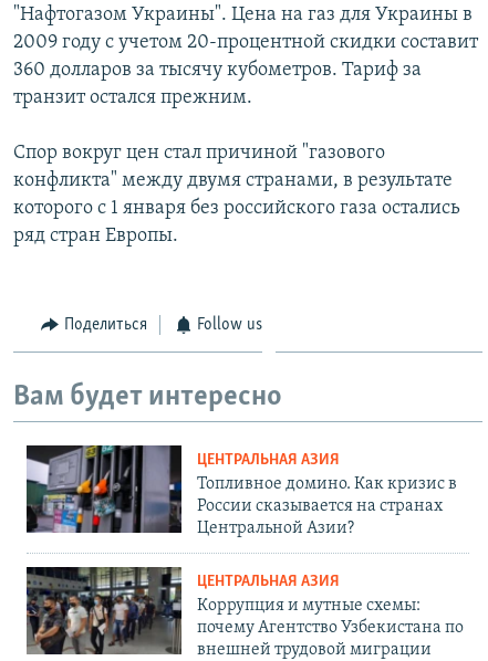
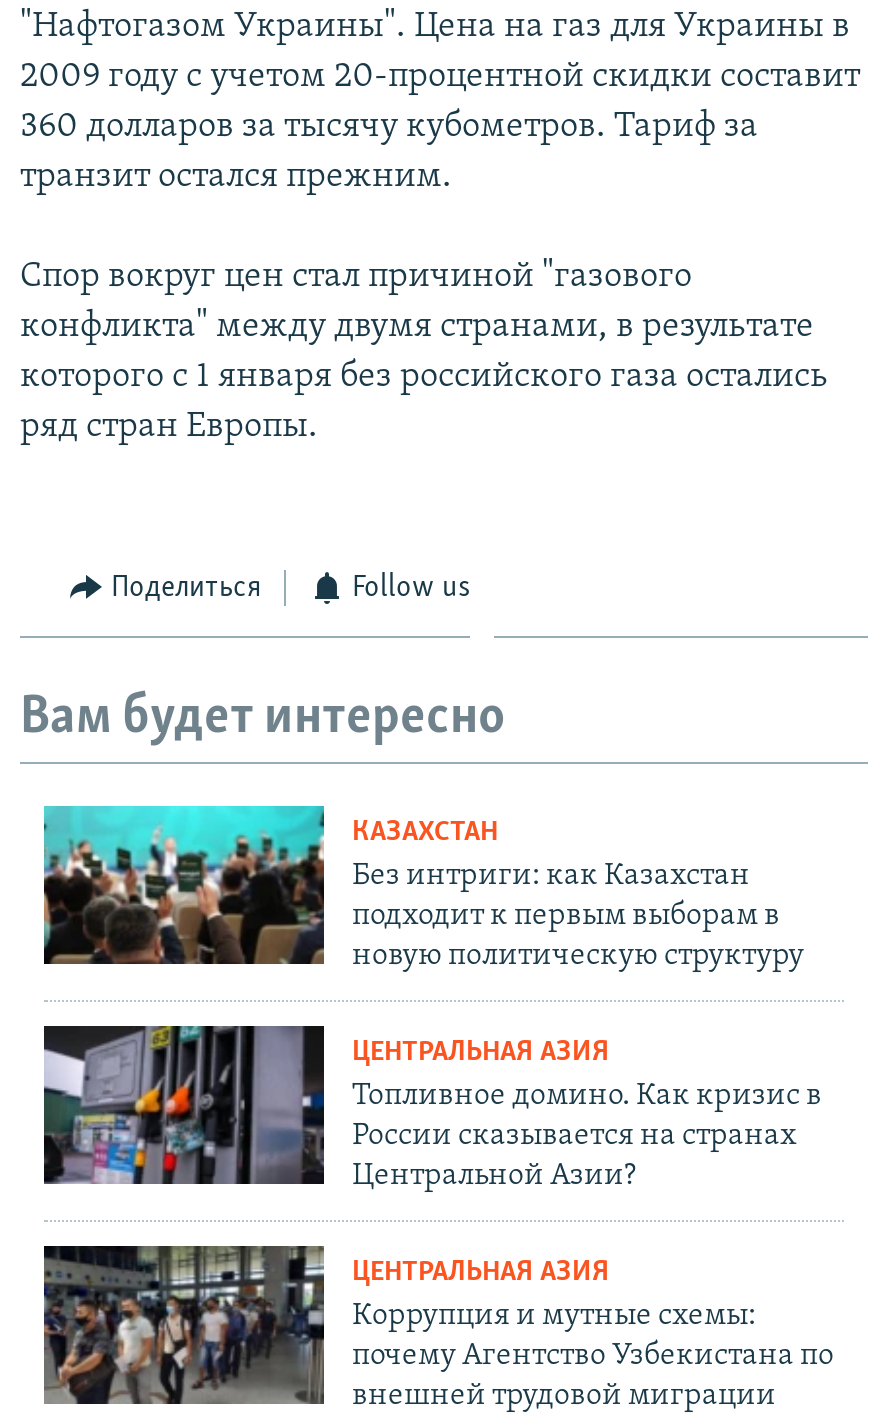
none -> [42,804,804,972] [image] | КАЗАХСТАН | Без интриги: как Казахстан | подходит к первым выборам в | новую политическую структуру

